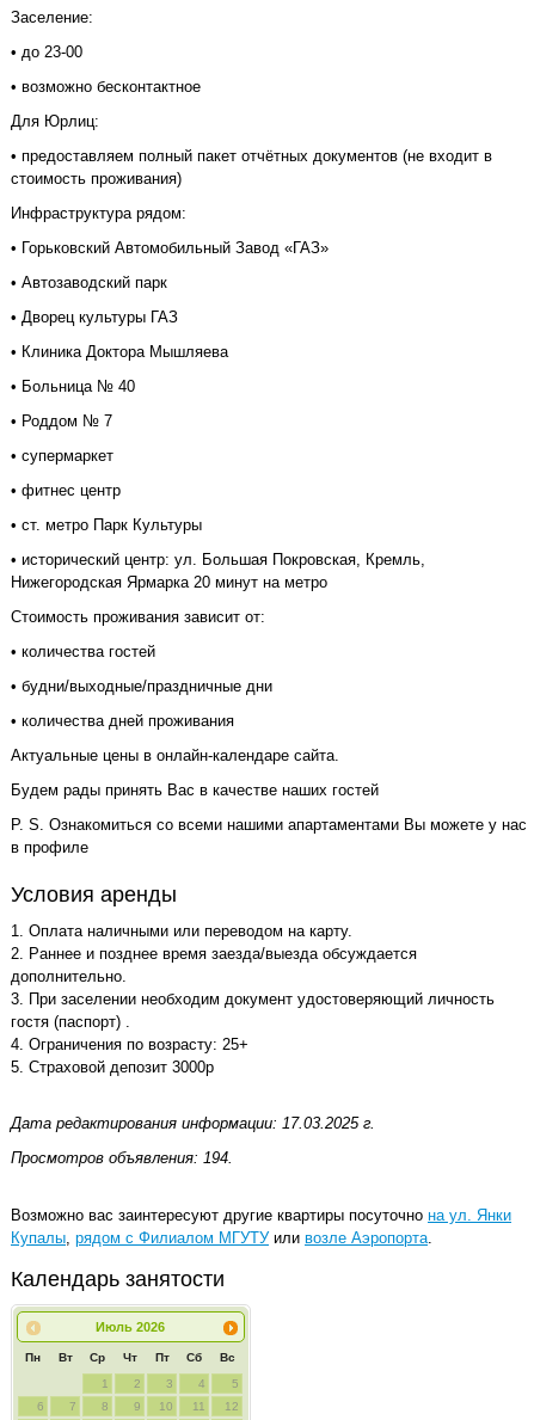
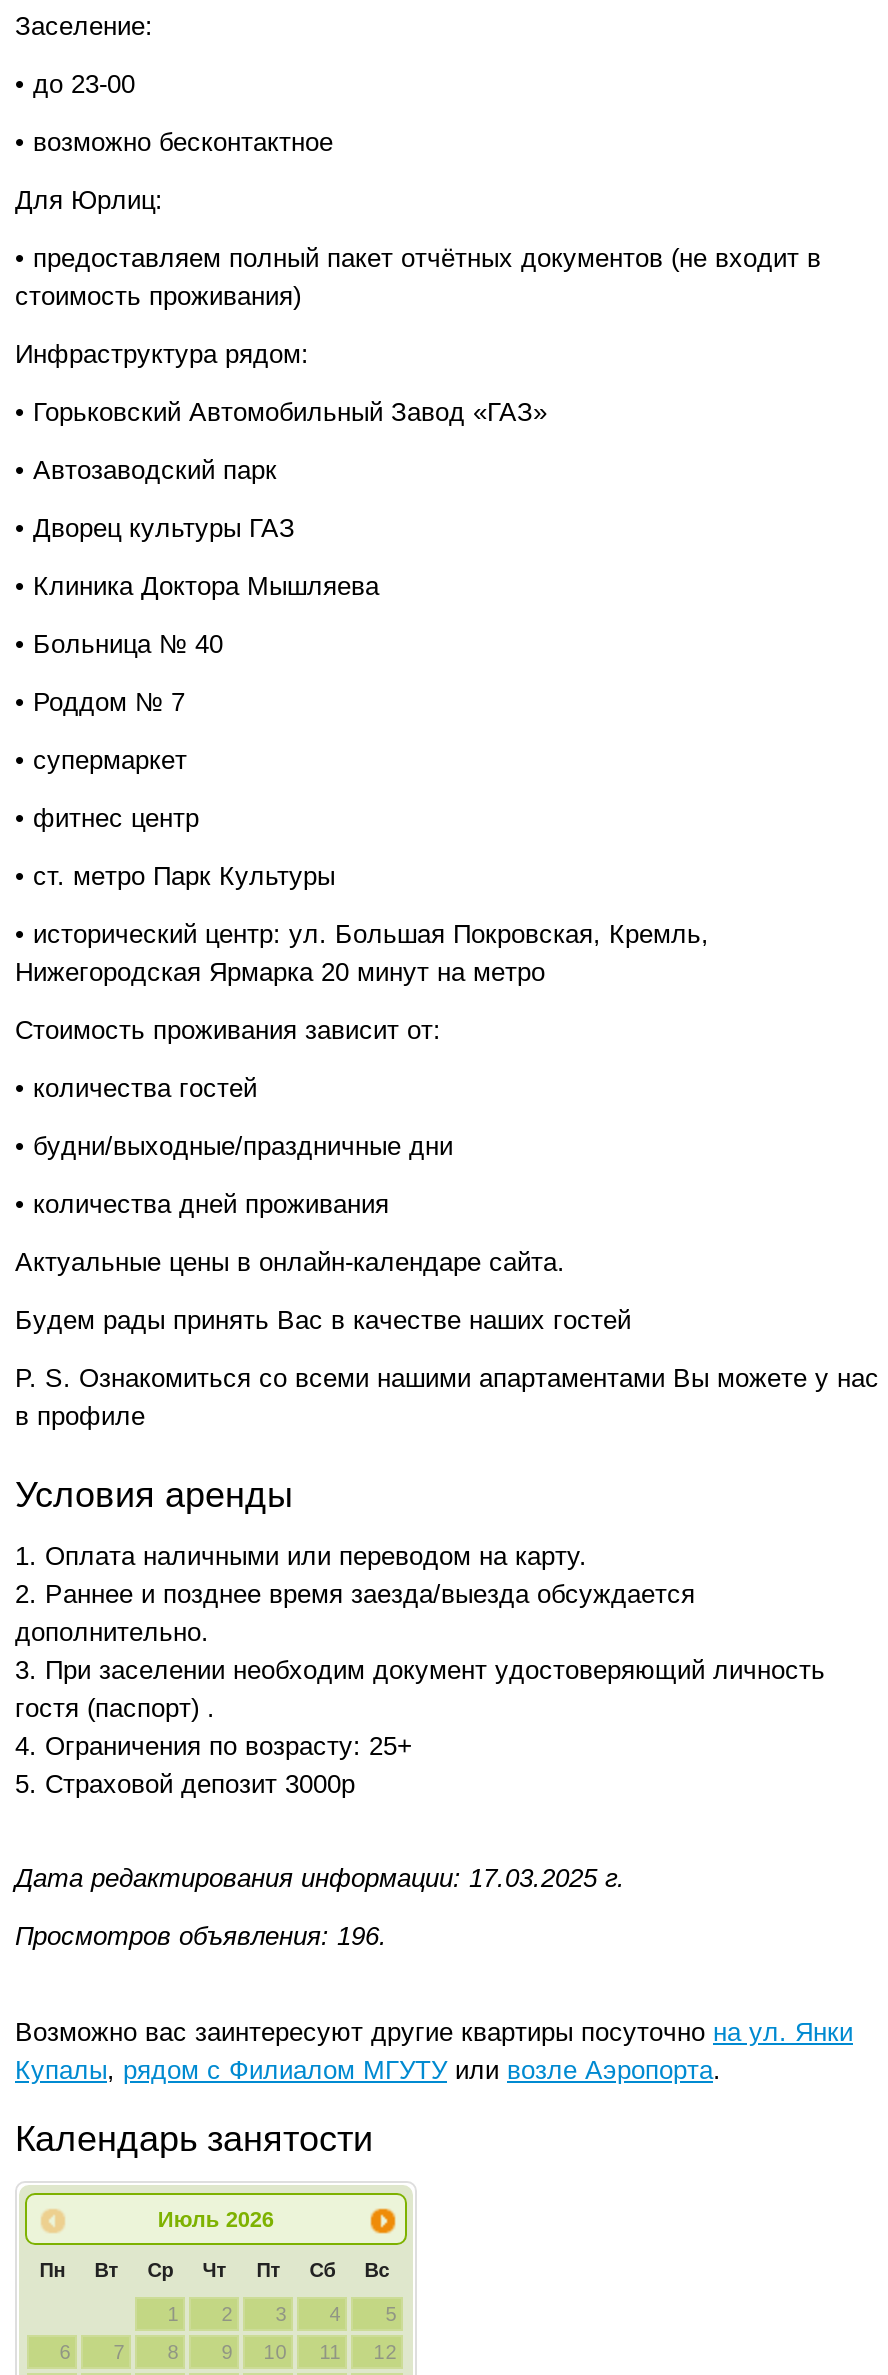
[11,1149,233,1167] Просмотров объявления: 194. -> [15,1922,387,1952] Просмотров объявления: 196.

